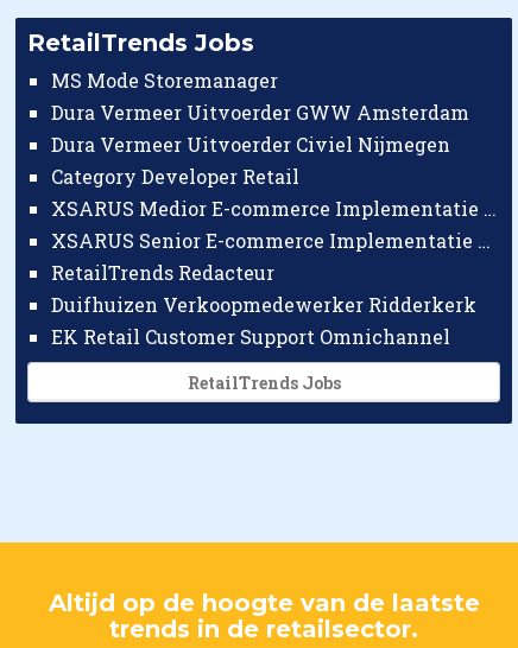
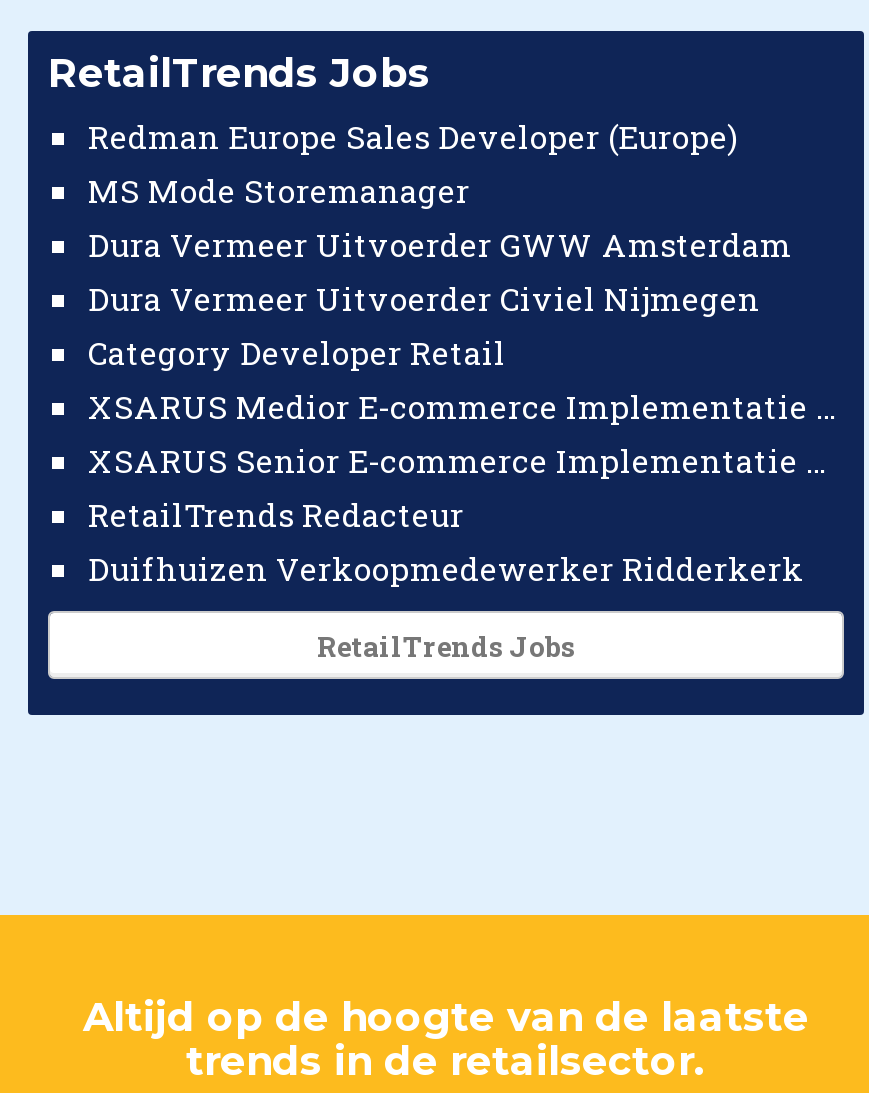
none -> [88,115,738,157] Redman Europe Sales Developer (Europe)
moved [51,68,476,317] -> [88,169,804,589]: MS Mode Storemanager | Dura Vermeer Uitvoerder GWW Amsterdam | Dura Vermeer Uitvoerder Civiel Nijmegen | Category Developer Retail | RetailTrends Redacteur | Duifhuizen Verkoopmedewerker Ridderkerk
[51,324,450,349] EK Retail Customer Support Omnichannel -> none

